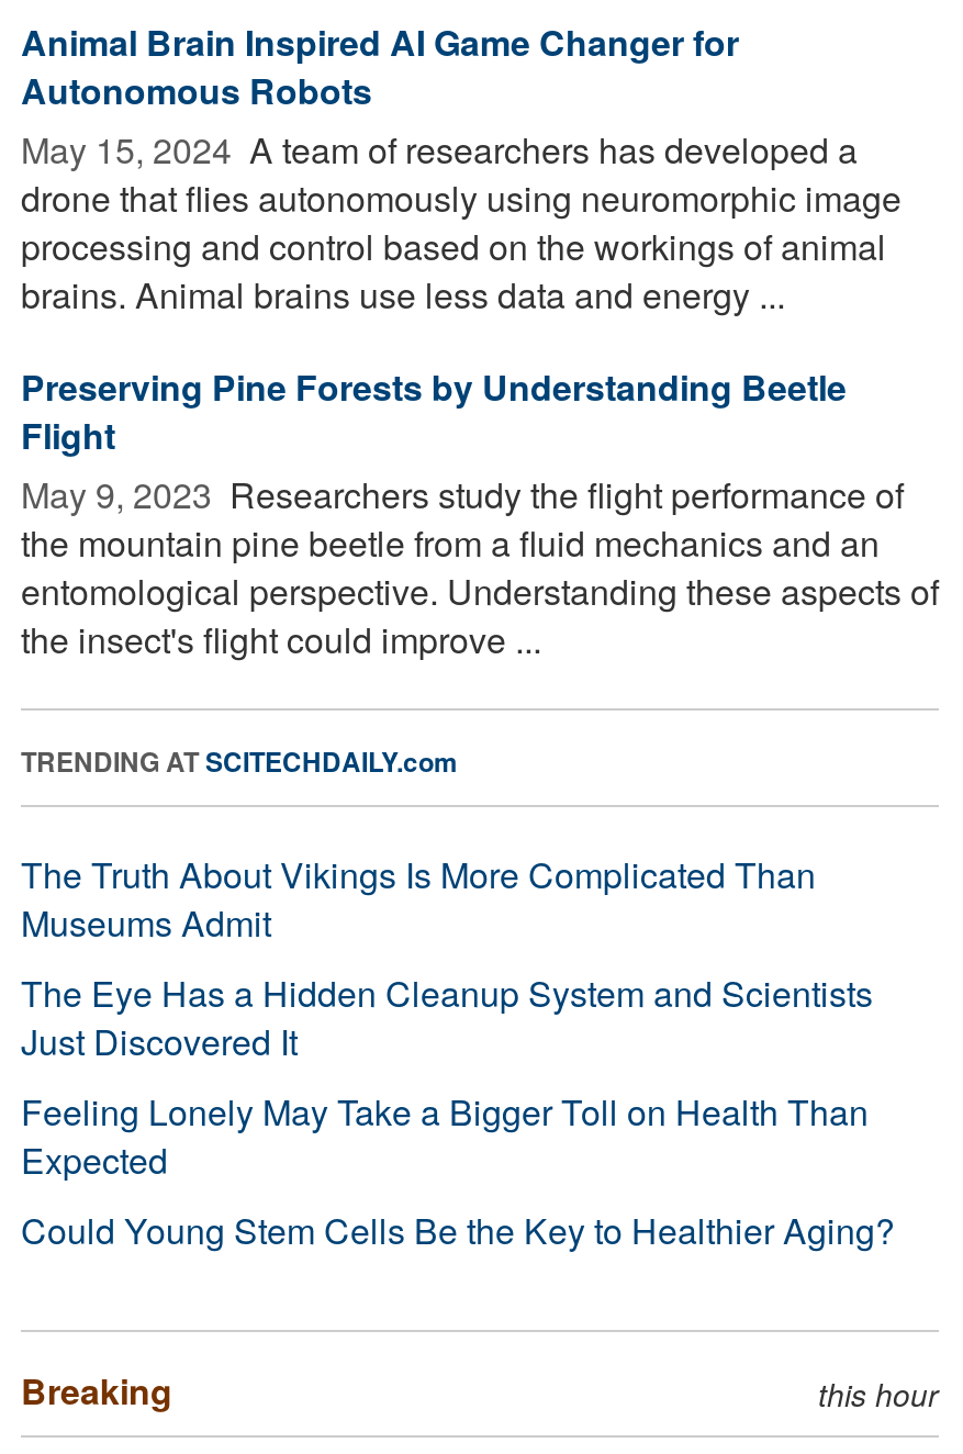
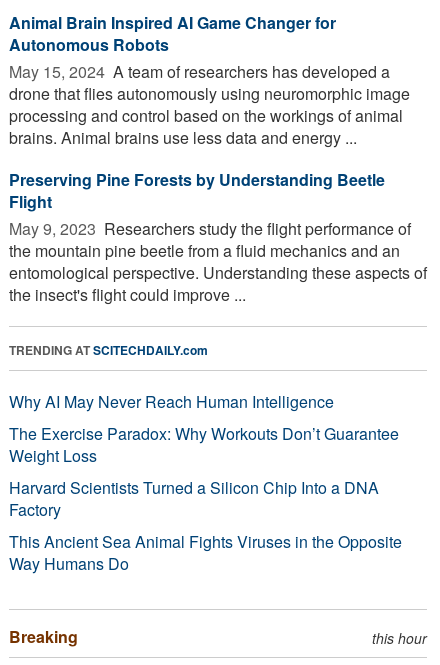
[21,848,895,1255] The Truth About Vikings Is More Complicated Than | Museums Admit | The Eye Has a Hidden Cleanup System and Scientists | Just Discovered It | Feeling Lonely May Take a Bigger Toll on Health Than | Expected | Could Young Stem Cells Be the Key to Healthier Aging? -> [9,390,402,575] Why AI May Never Reach Human Intelligence | The Exercise Paradox: Why Workouts Don’t Guarantee | Weight Loss | Harvard Scientists Turned a Silicon Chip Into a DNA | Factory | This Ancient Sea Animal Fights Viruses in the Opposite | Way Humans Do

